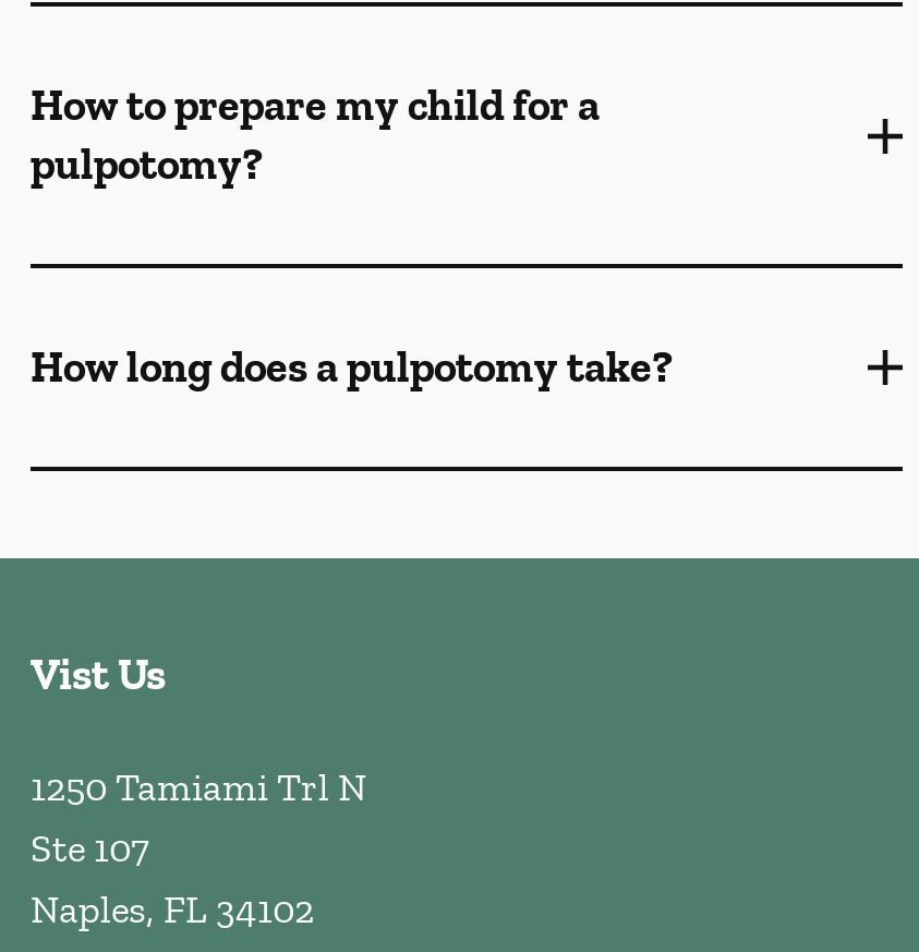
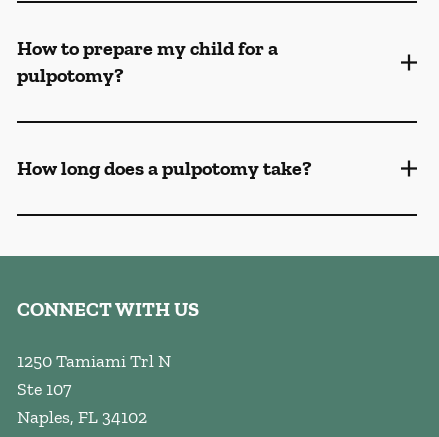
[31,648,166,700] Vist Us -> [17,297,199,321] CONNECT WITH US

